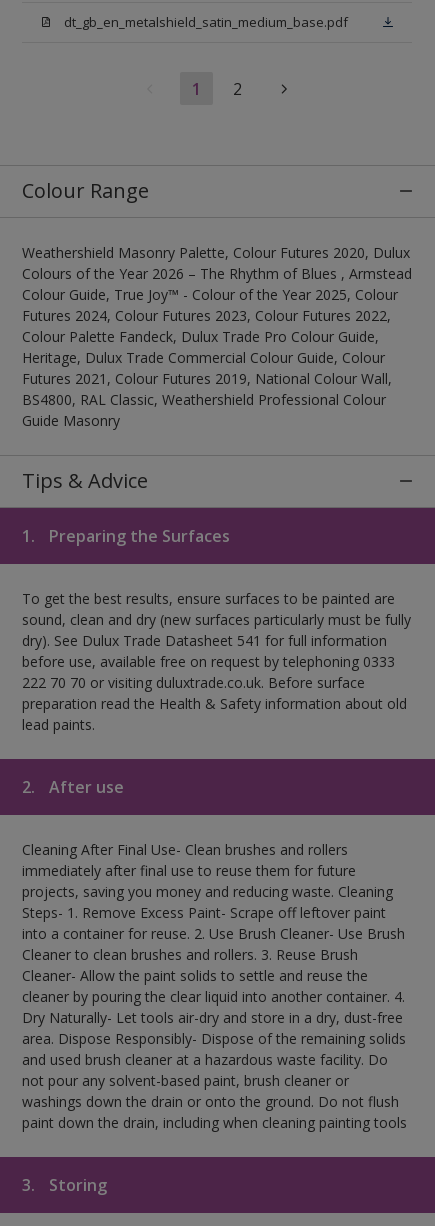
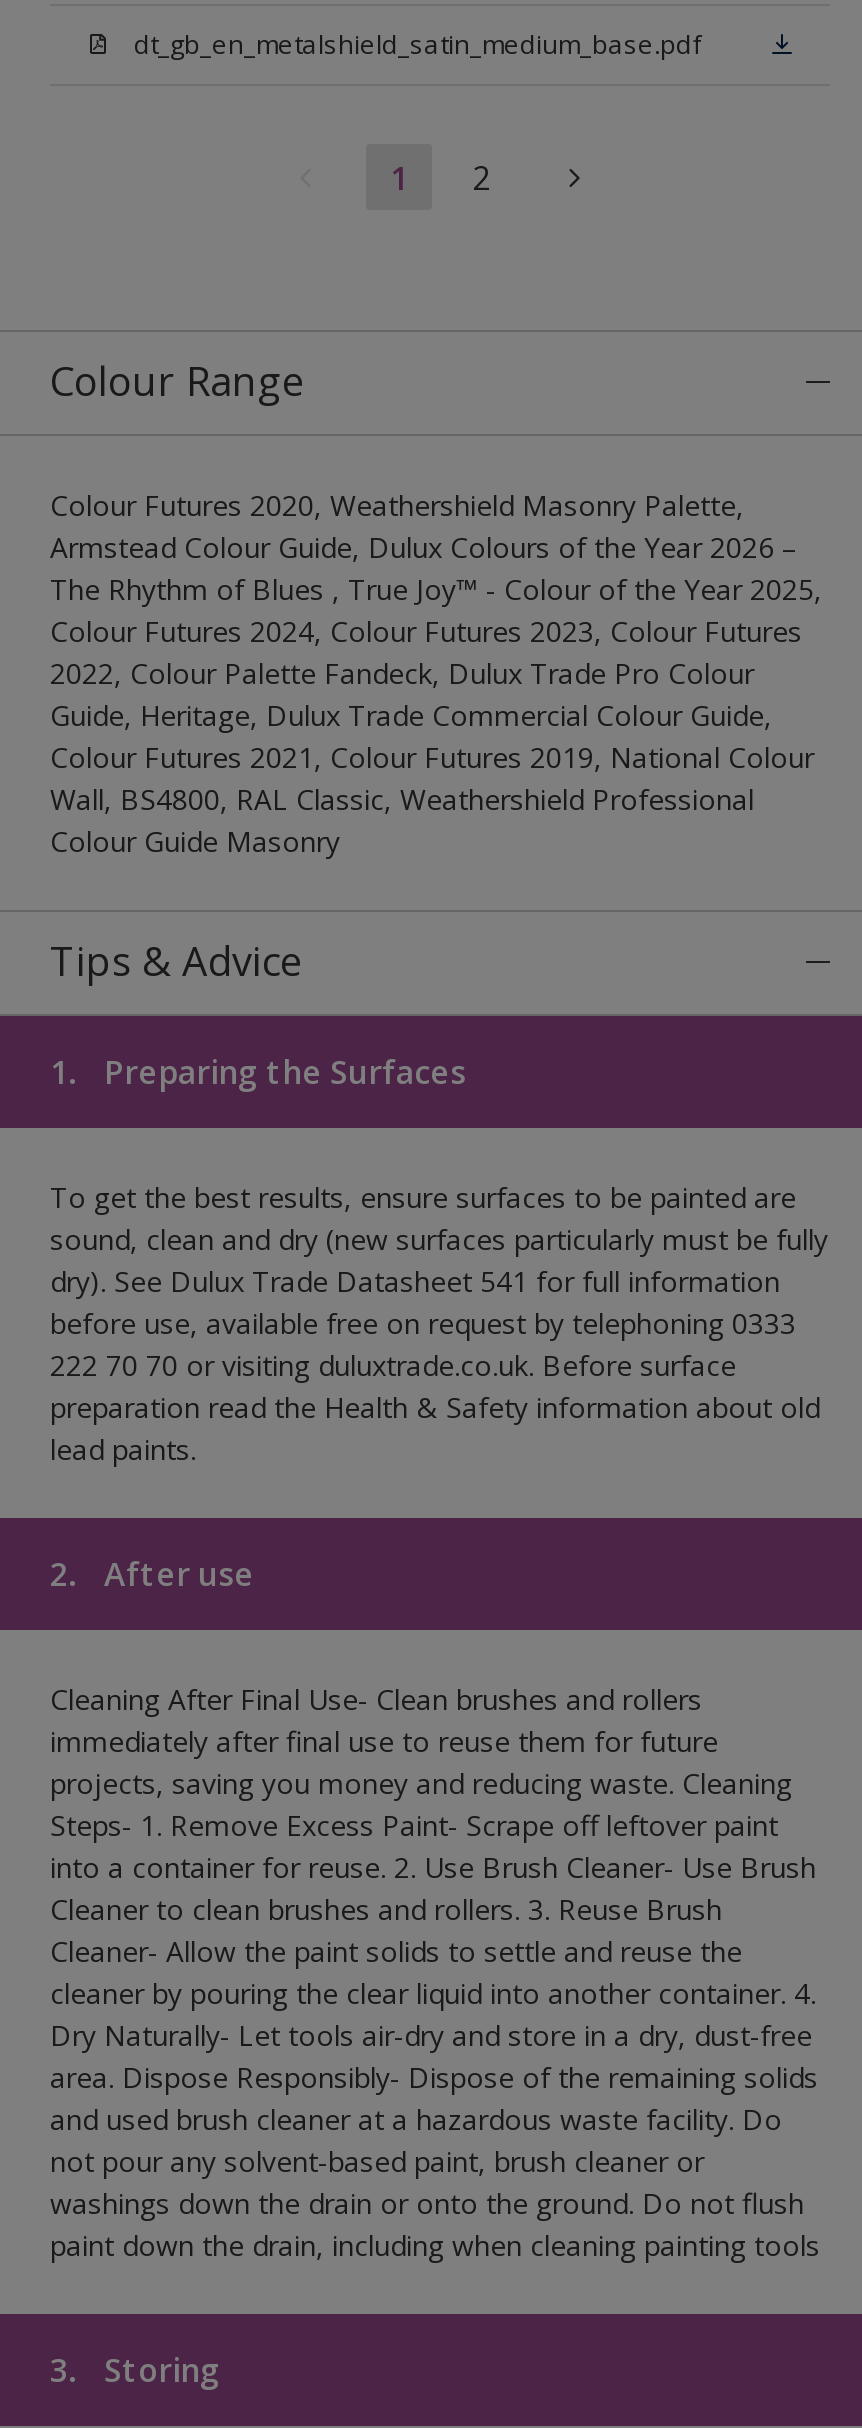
[22,243,412,430] Weathershield Masonry Palette, Colour Futures 2020, Dulux | Colours of the Year 2026 – The Rhythm of Blues , Armstead | Colour Guide, True Joy™ - Colour of the Year 2025, Colour | Futures 2024, Colour Futures 2023, Colour Futures 2022, | Colour Palette Fandeck, Dulux Trade Pro Colour Guide, | Heritage, Dulux Trade Commercial Colour Guide, Colour | Futures 2021, Colour Futures 2019, National Colour Wall, | BS4800, RAL Classic, Weathershield Professional Colour | Guide Masonry -> [50,486,822,860] Colour Futures 2020, Weathershield Masonry Palette, | Armstead Colour Guide, Dulux Colours of the Year 2026 – | The Rhythm of Blues , True Joy™ - Colour of the Year 2025, | Colour Futures 2024, Colour Futures 2023, Colour Futures | 2022, Colour Palette Fandeck, Dulux Trade Pro Colour | Guide, Heritage, Dulux Trade Commercial Colour Guide, | Colour Futures 2021, Colour Futures 2019, National Colour | Wall, BS4800, RAL Classic, Weathershield Professional | Colour Guide Masonry

